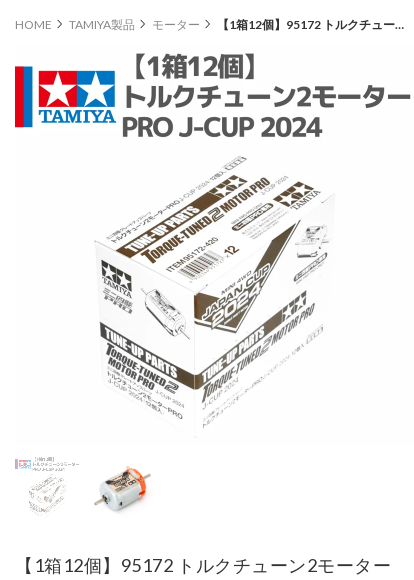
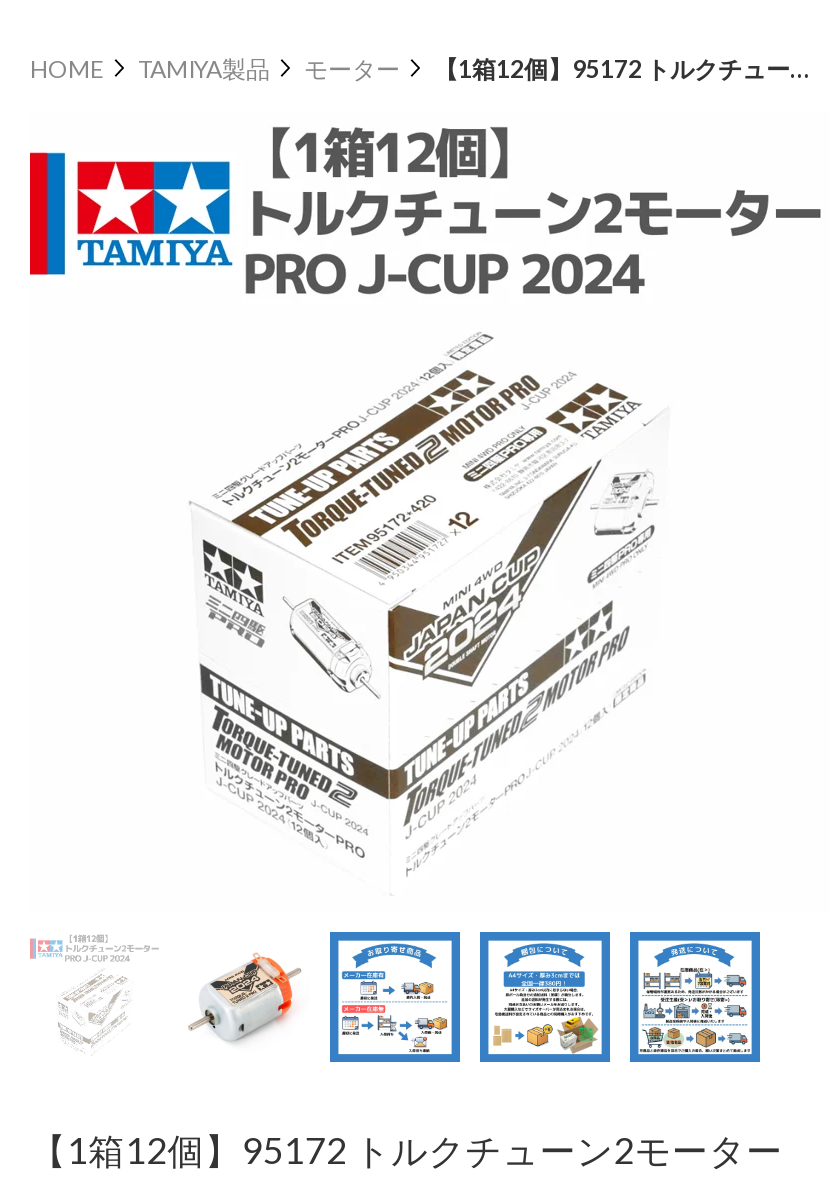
none -> [328,930,462,1064] [image]
none -> [478,930,612,1064] [image]
none -> [628,930,762,1064] [image]

